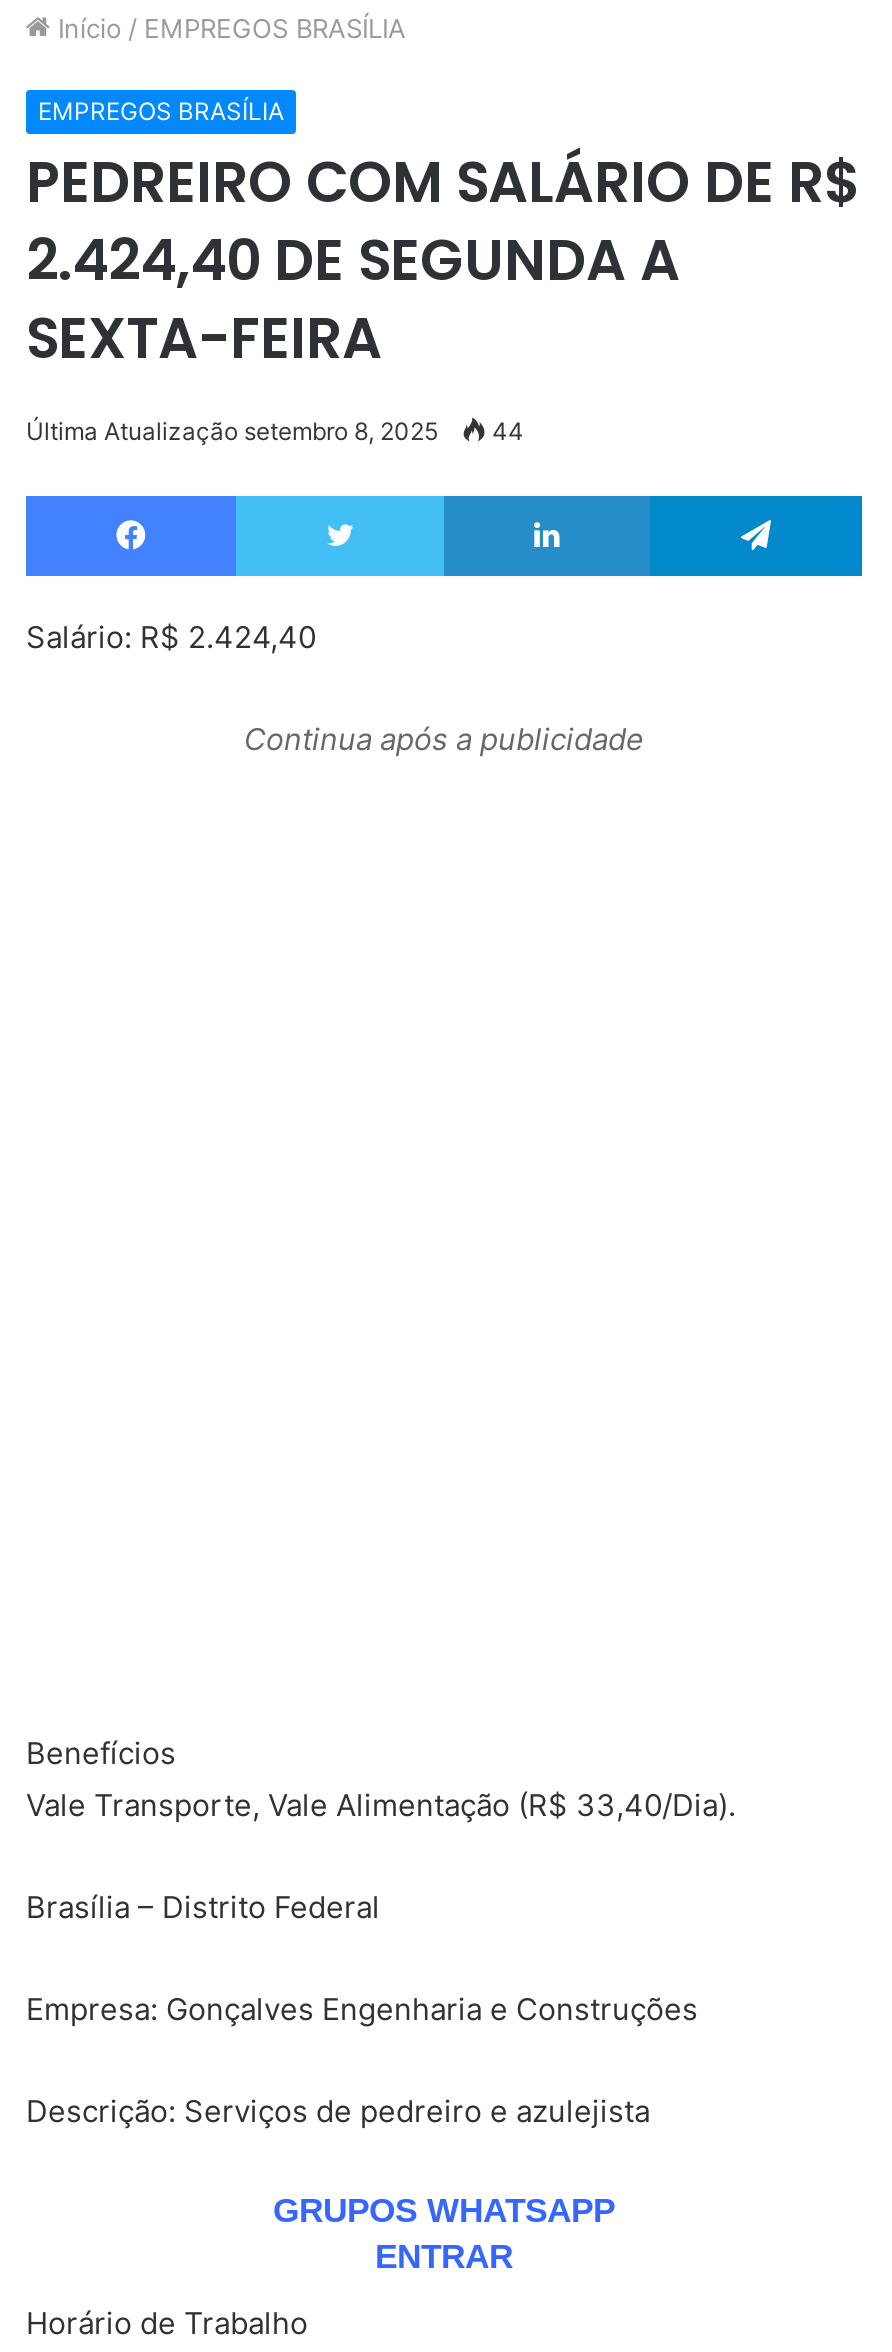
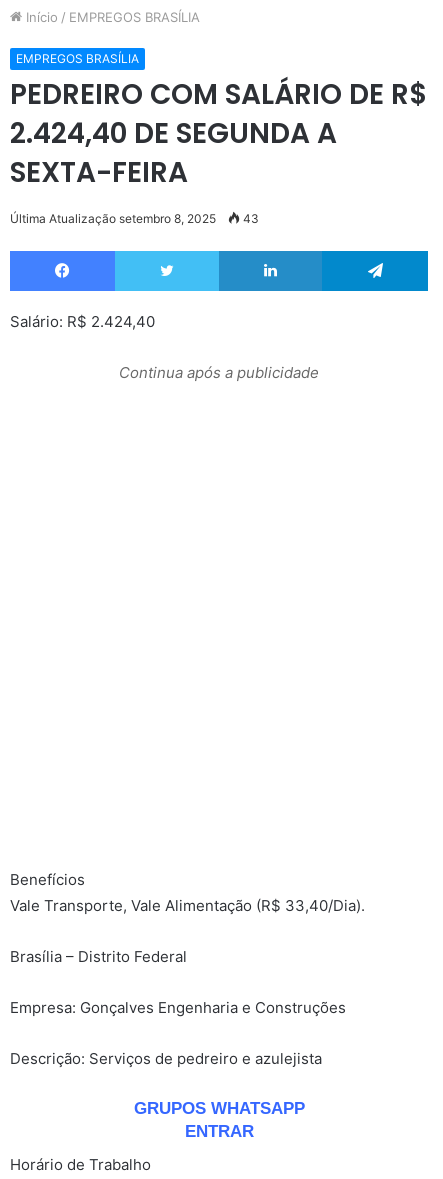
[26,416,524,446] Última Atualização setembro 8, 2025 44 -> [10,211,259,226] Última Atualização setembro 8, 2025 43

